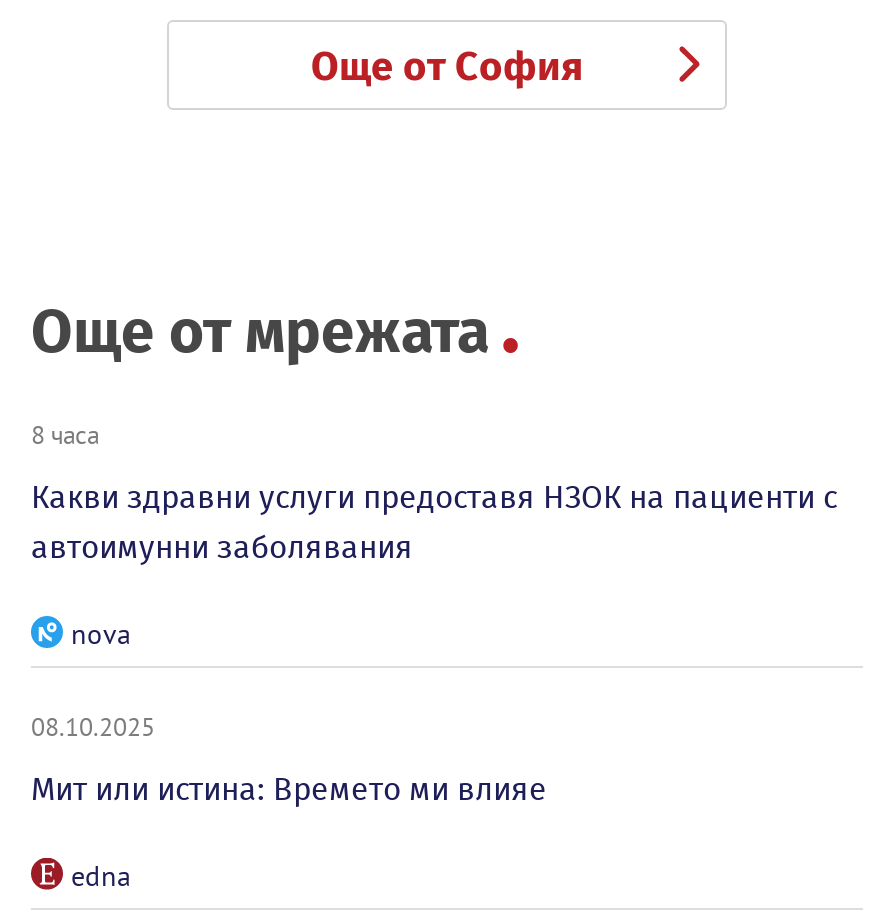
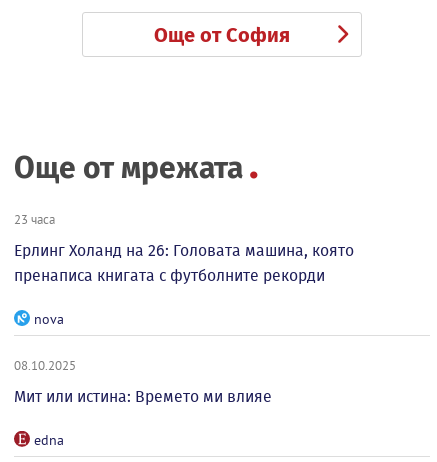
[31,418,99,450] 8 часа -> [14,211,55,227] 23 часа
[31,478,837,566] Какви здравни услуги предоставя НЗОК на пациенти с | автоимунни заболявания -> [14,241,354,285] Ерлинг Холанд на 26: Головата машина, която | пренаписа книгата с футболните рекорди

